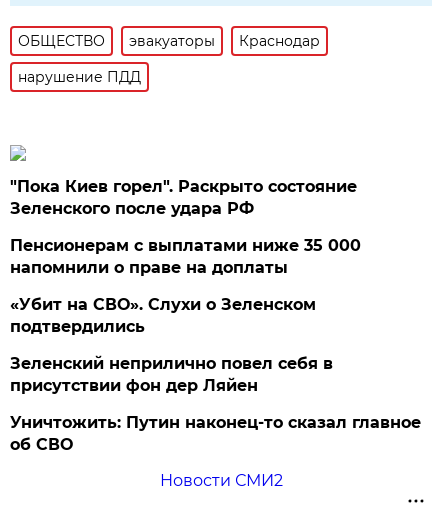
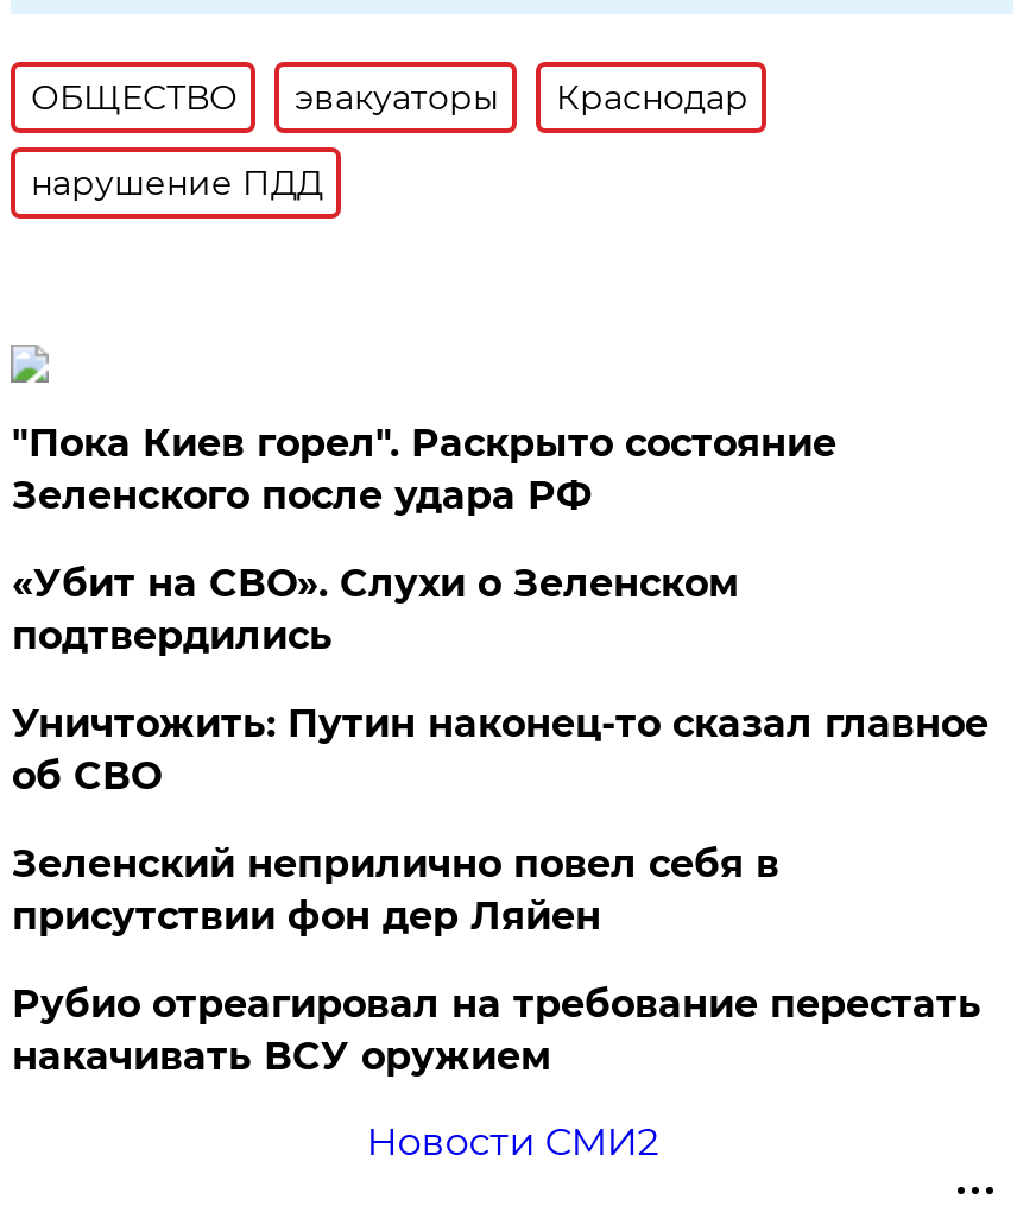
[10,236,361,277] Пенсионерам с выплатами ниже 35 000 | напомнили о праве на доплаты -> none
moved [10,295,316,336] -> [12,561,739,658]: «Убит на СВО». Слухи о Зеленском | подтвердились
none -> [12,981,981,1079] Рубио отреагировал на требование перестать | накачивать ВСУ оружием
moved [10,413,421,454] -> [12,701,988,798]: Уничтожить: Путин наконец-то сказал главное | об СВО

